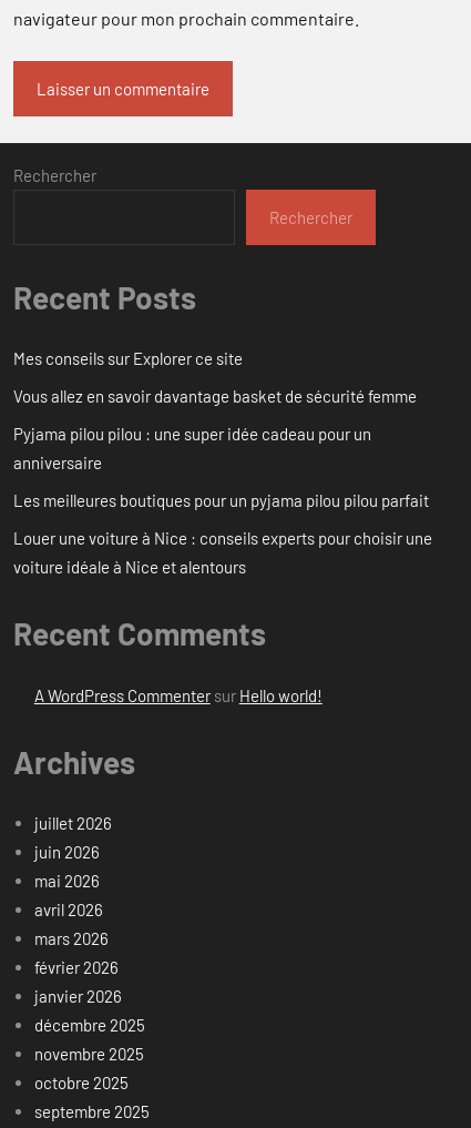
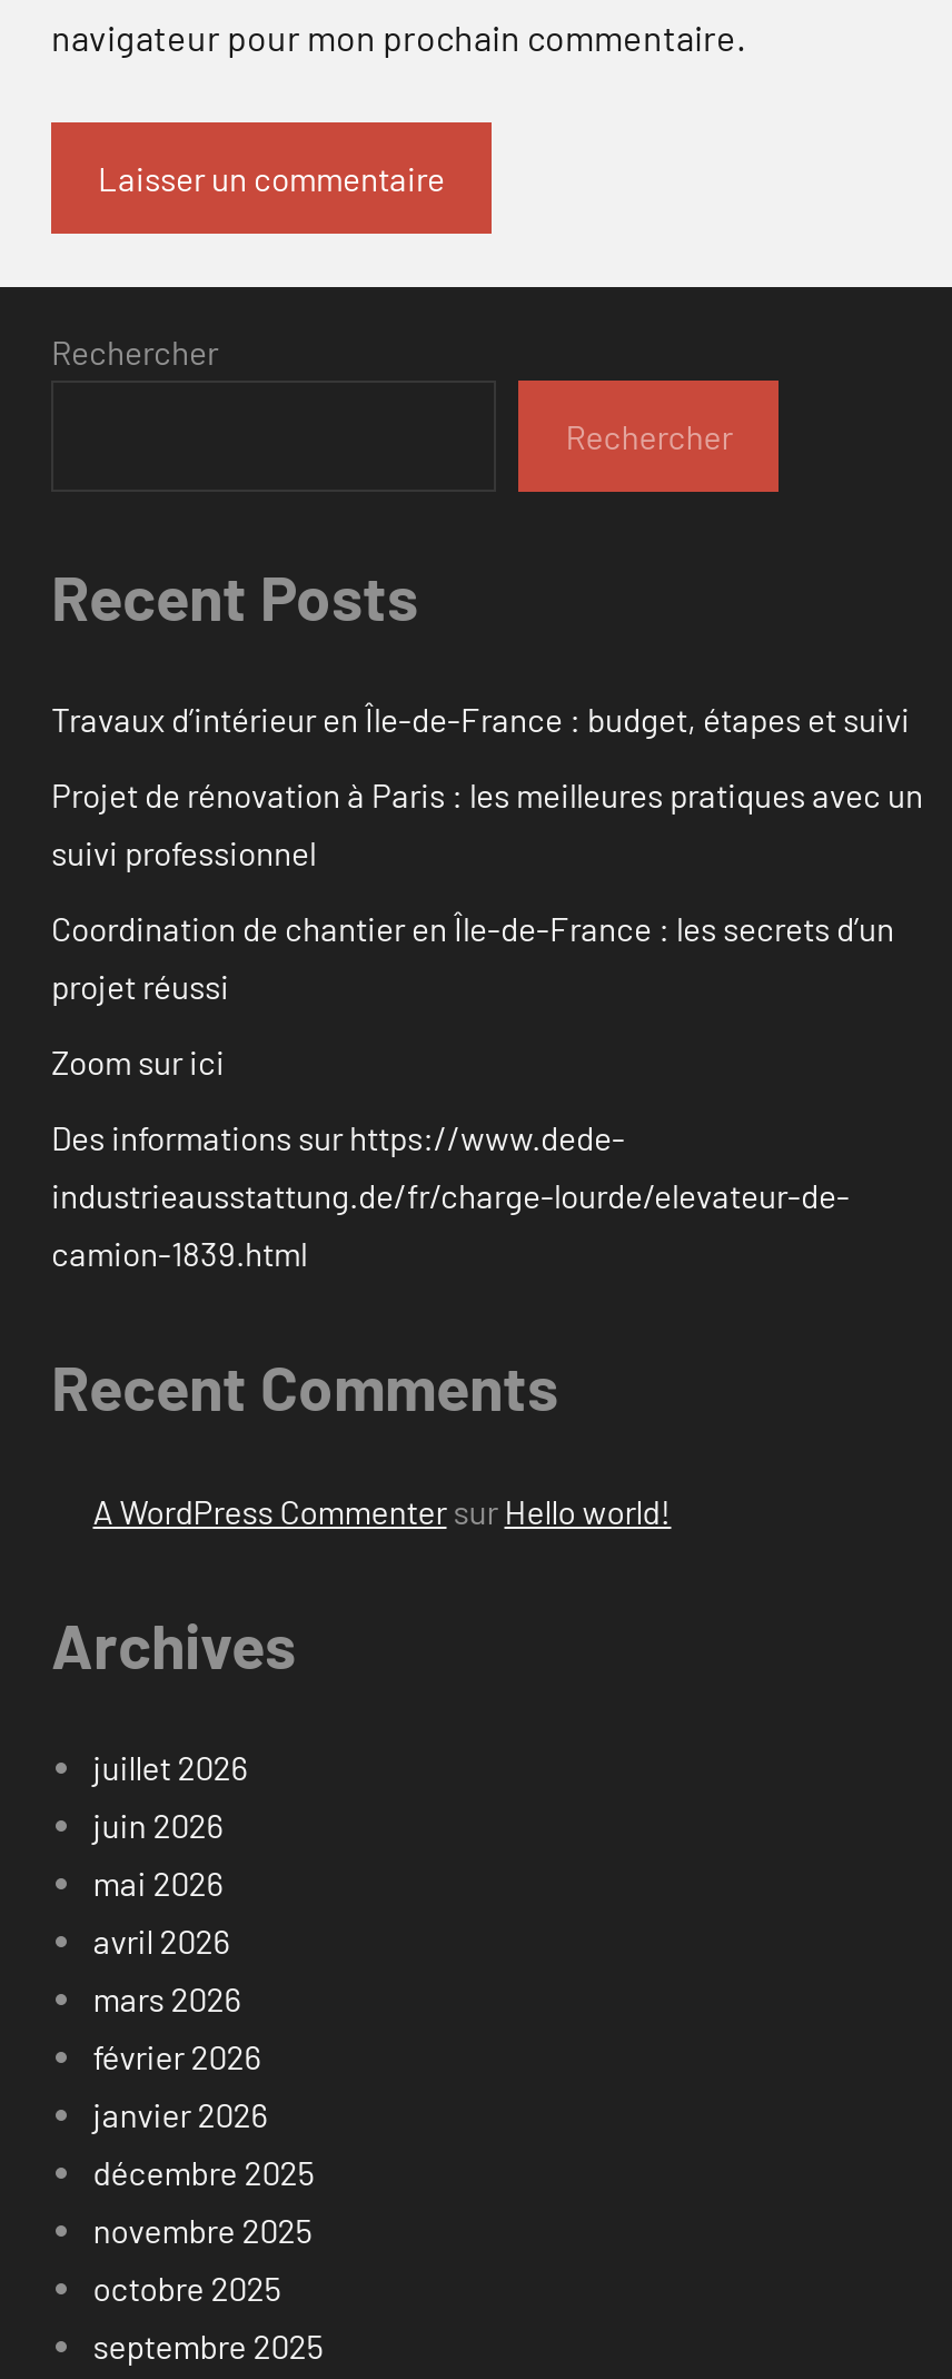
[13,349,243,369] Mes conseils sur Explorer ce site -> [51,699,910,740] Travaux d’intérieur en Île-de-France : budget, étapes et suivi
[13,386,417,406] Vous allez en savoir davantage basket de sécurité femme -> [51,775,923,873] Projet de rénovation à Paris : les meilleures pratiques avec un | suivi professionnel
[13,424,371,473] Pyjama pilou pilou : une super idée cadeau pour un | anniversaire -> [51,909,894,1007] Coordination de chantier en Île-de-France : les secrets d’un | projet réussi
[13,491,429,511] Les meilleures boutiques pour un pyjama pilou pilou parfait -> [51,1042,225,1082] Zoom sur ici
[13,528,432,577] Louer une voiture à Nice : conseils experts pour choisir une | voiture idéale à Nice et alentours -> [51,1118,850,1274] Des informations sur https://www.dede- | industrieausstattung.de/fr/charge-lourde/elevateur-de- | camion-1839.html

